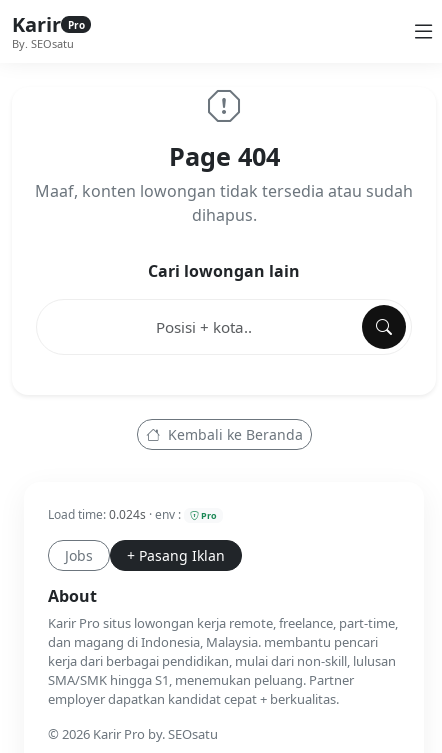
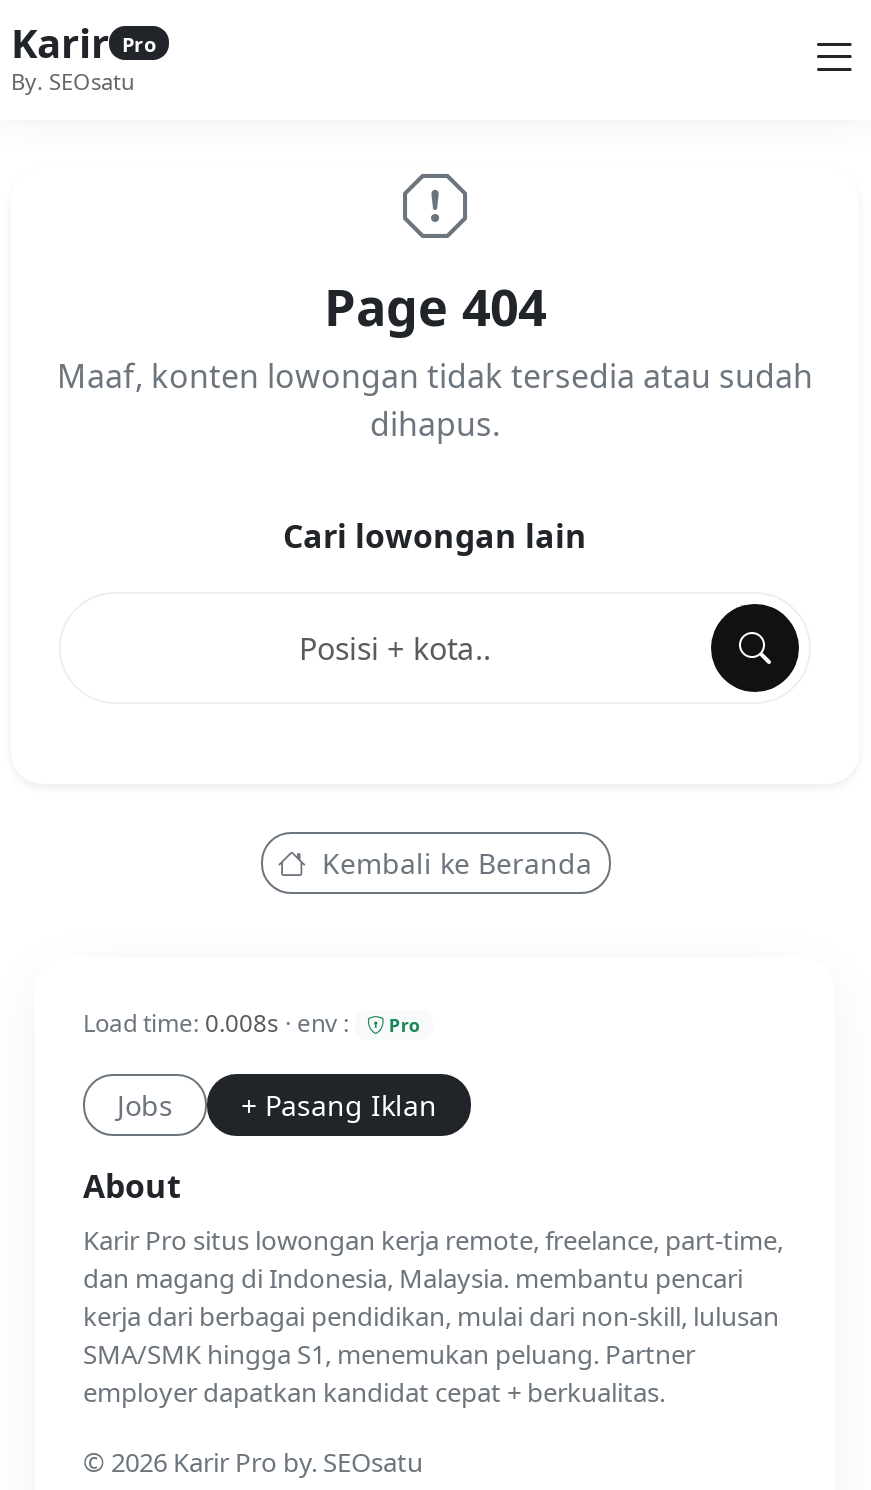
[48,506,184,523] Load time: 0.024s · env : -> [83,1006,355,1040] Load time: 0.008s · env :

